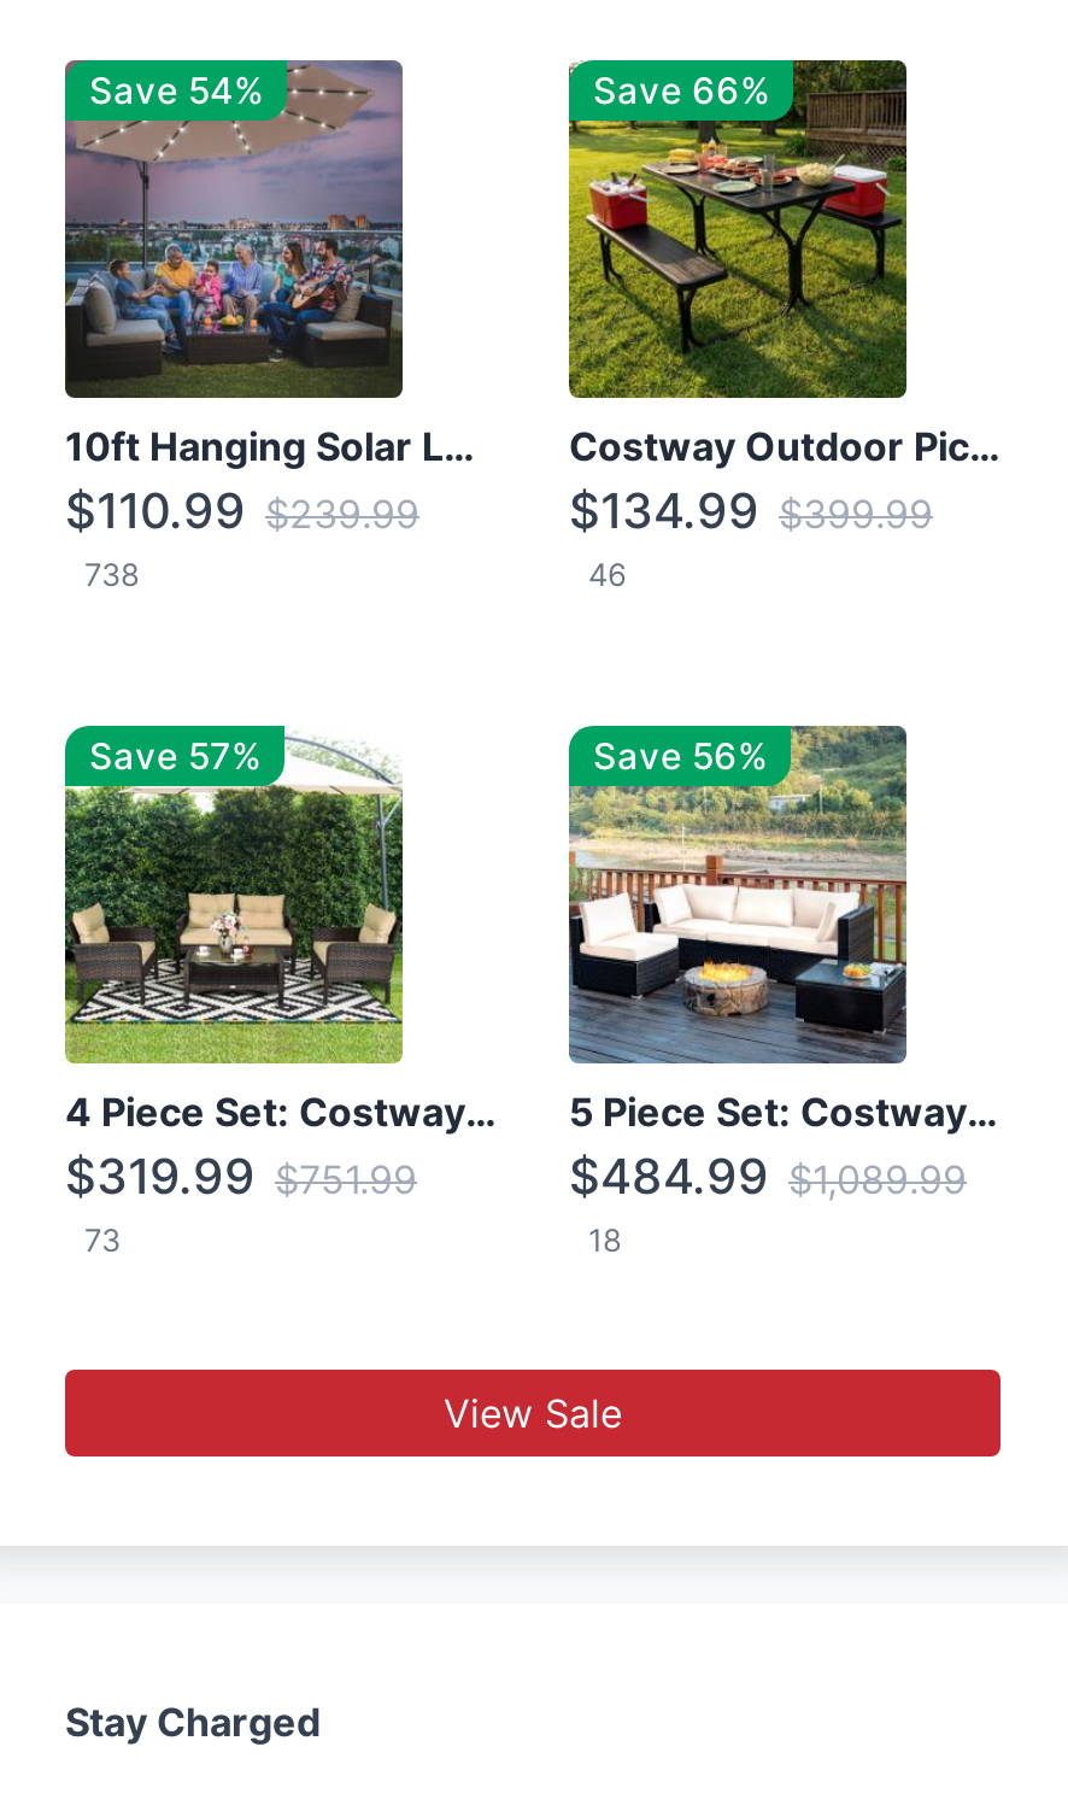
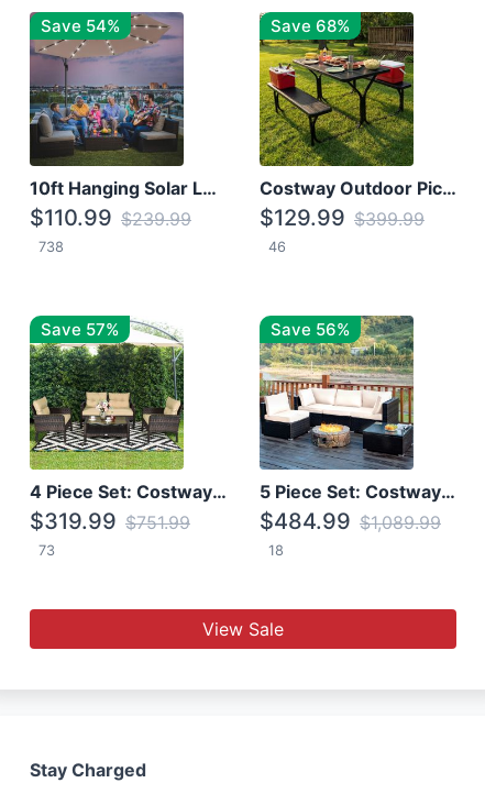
[593,67,769,113] Save 66% -> [271,15,350,36] Save 68%
[569,482,933,539] $134.99 $399.99 -> [260,204,425,231] $129.99 $399.99

